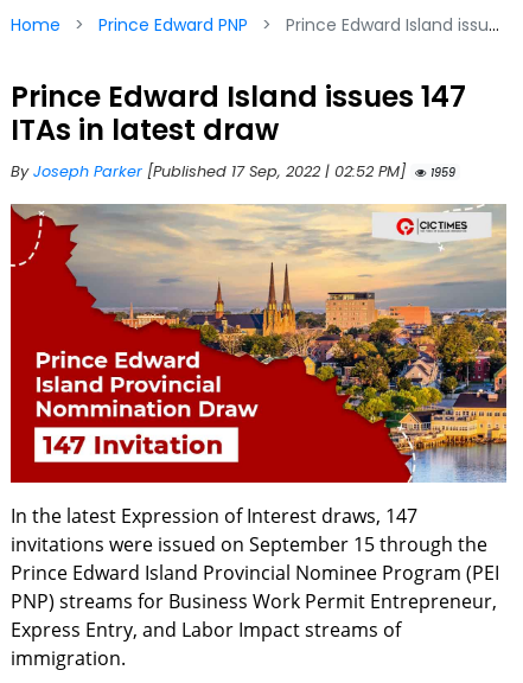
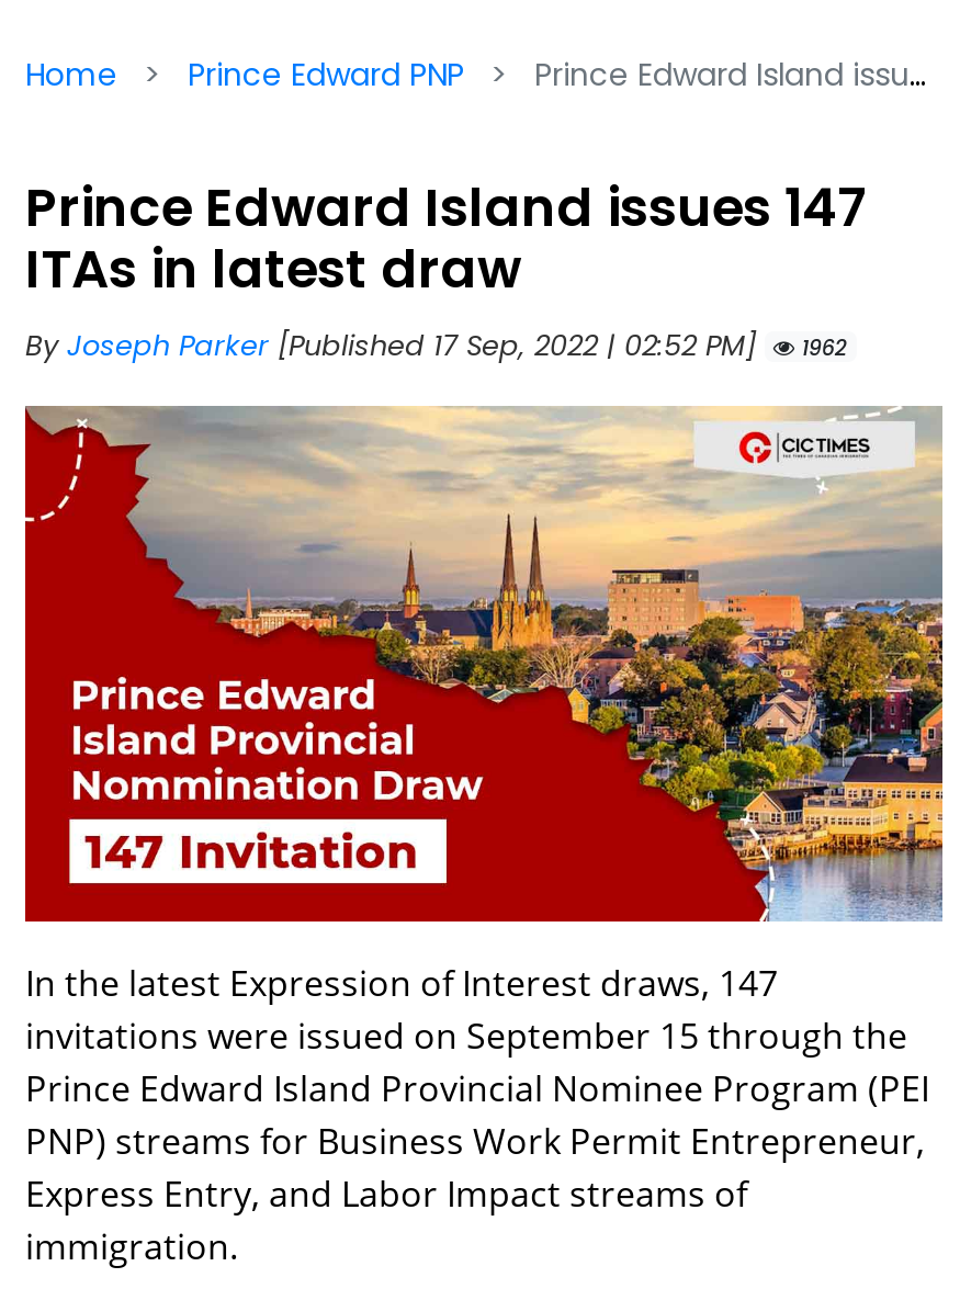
[427,165,455,180] 1959 -> [795,333,848,362] 1962

